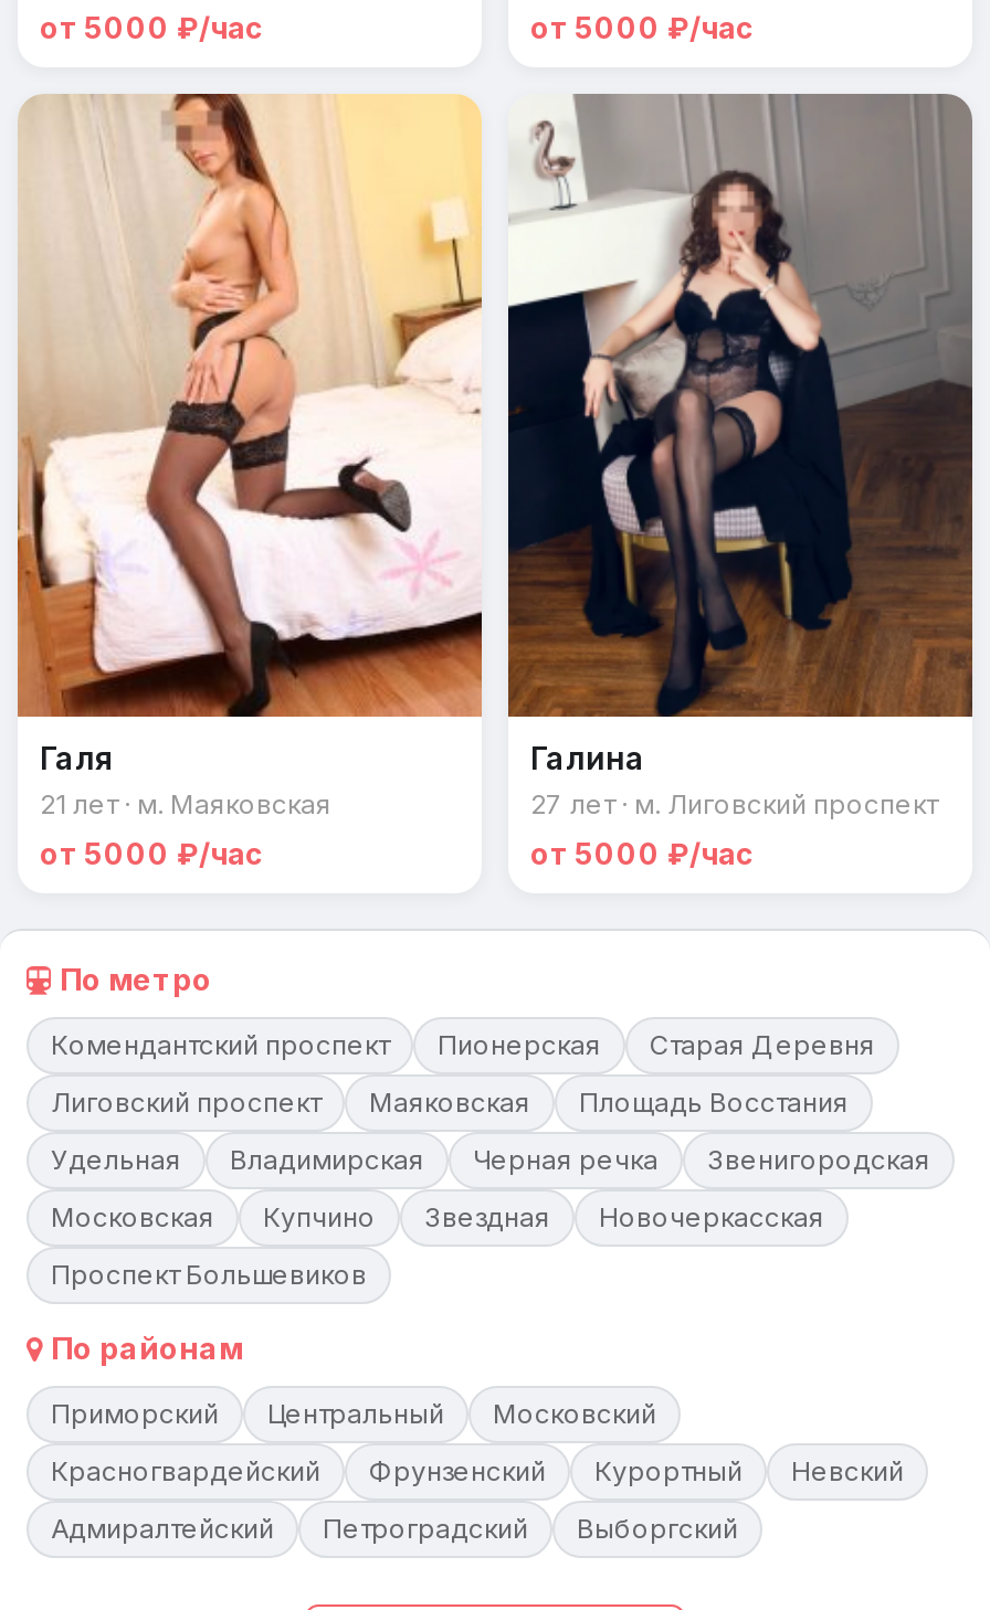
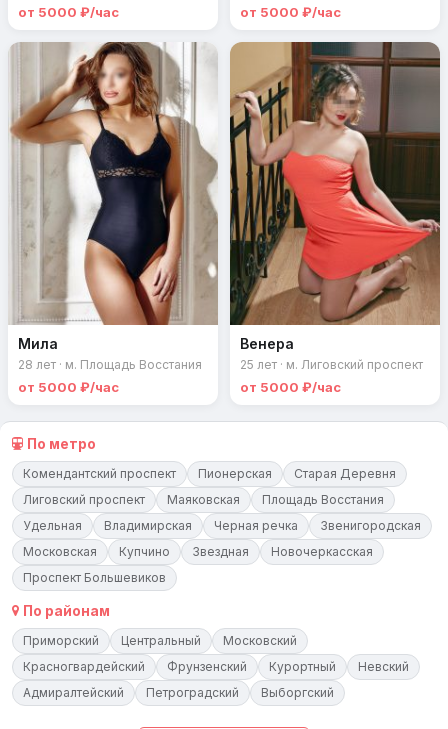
[15,91,484,821] [image] | Галя | 21 лет · м. Маяковская -> [8,41,219,372] [image] | Мила | 28 лет · м. Площадь Восстания
[506,93,972,821] [image] | Галина | 27 лет · м. Лиговский проспект -> [229,41,440,372] [image] | Венера | 25 лет · м. Лиговский проспект

